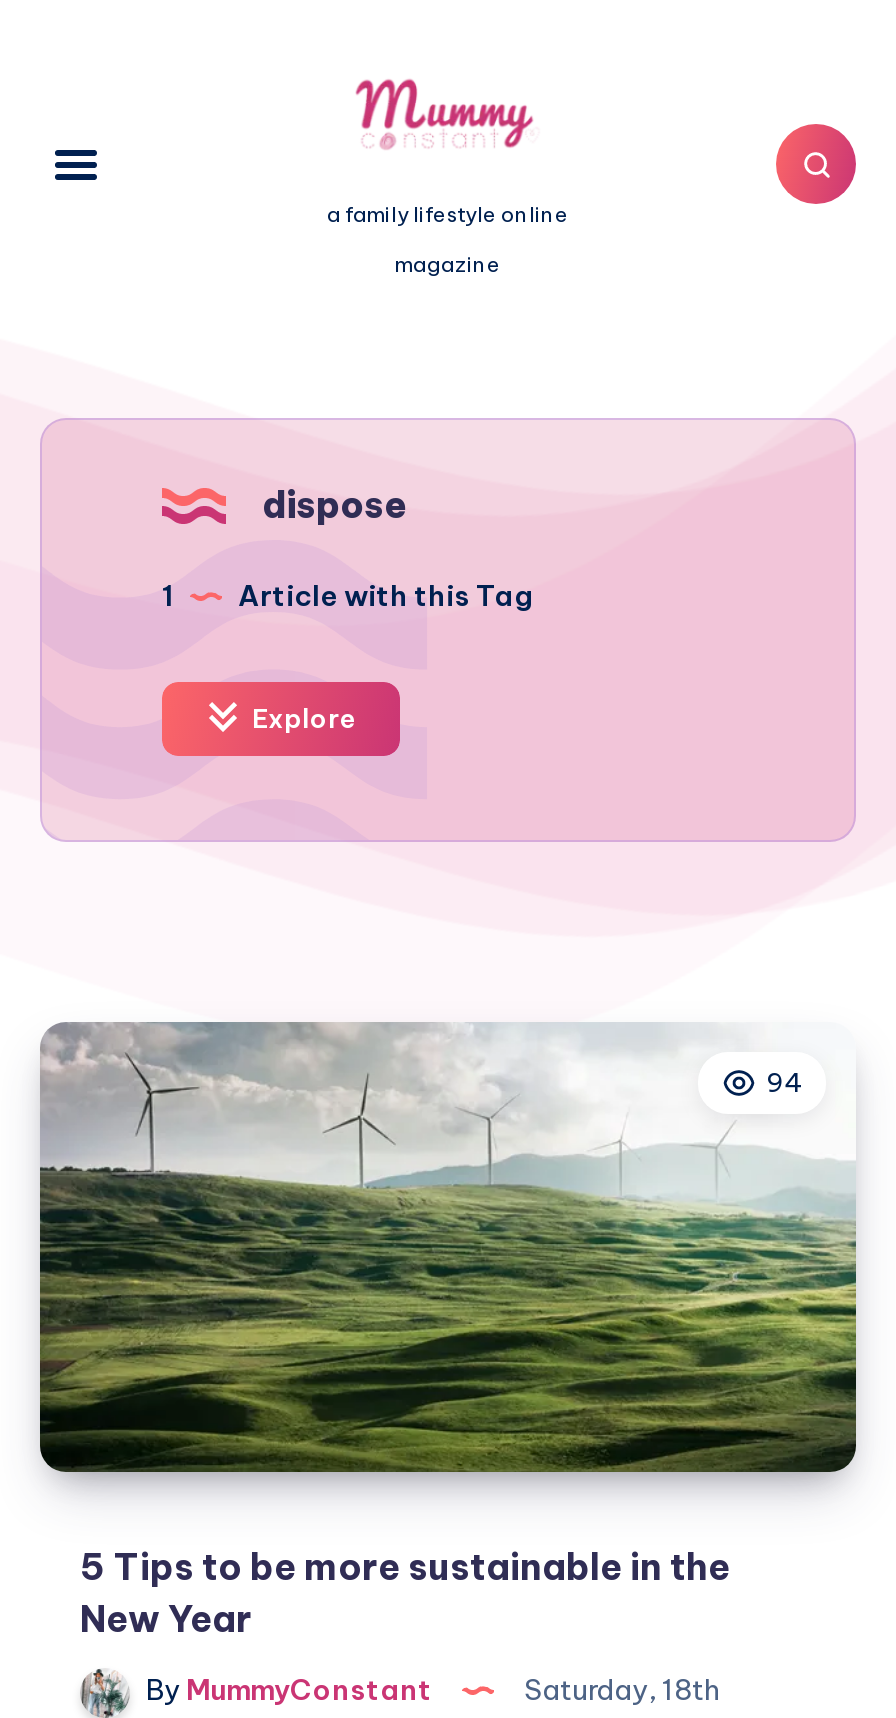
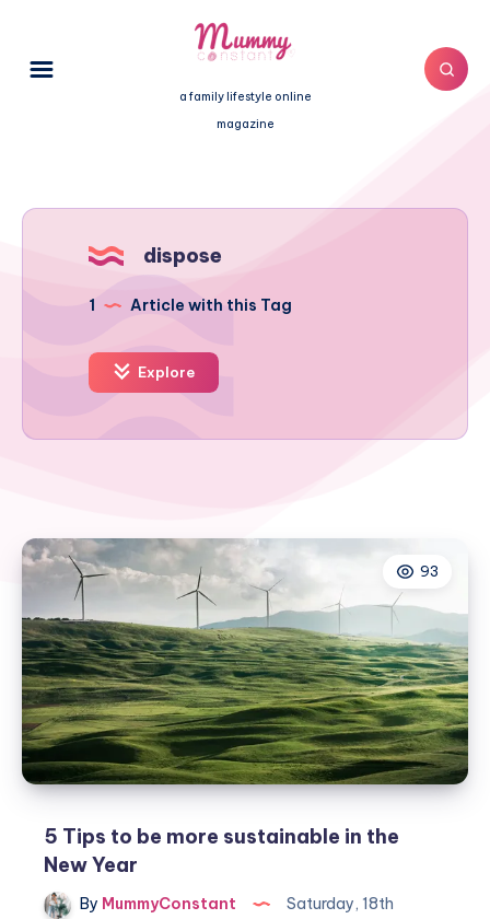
[760,1067,802,1099] 94 -> [417,563,439,580] 93

